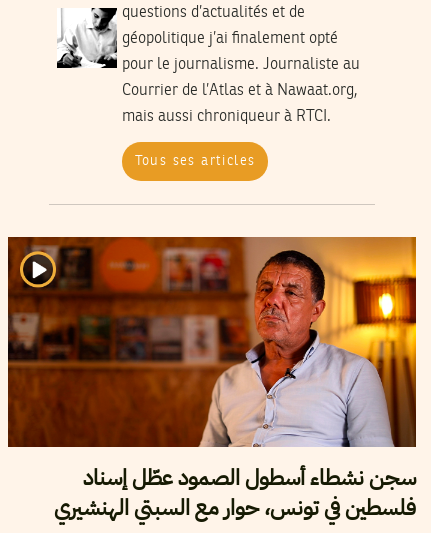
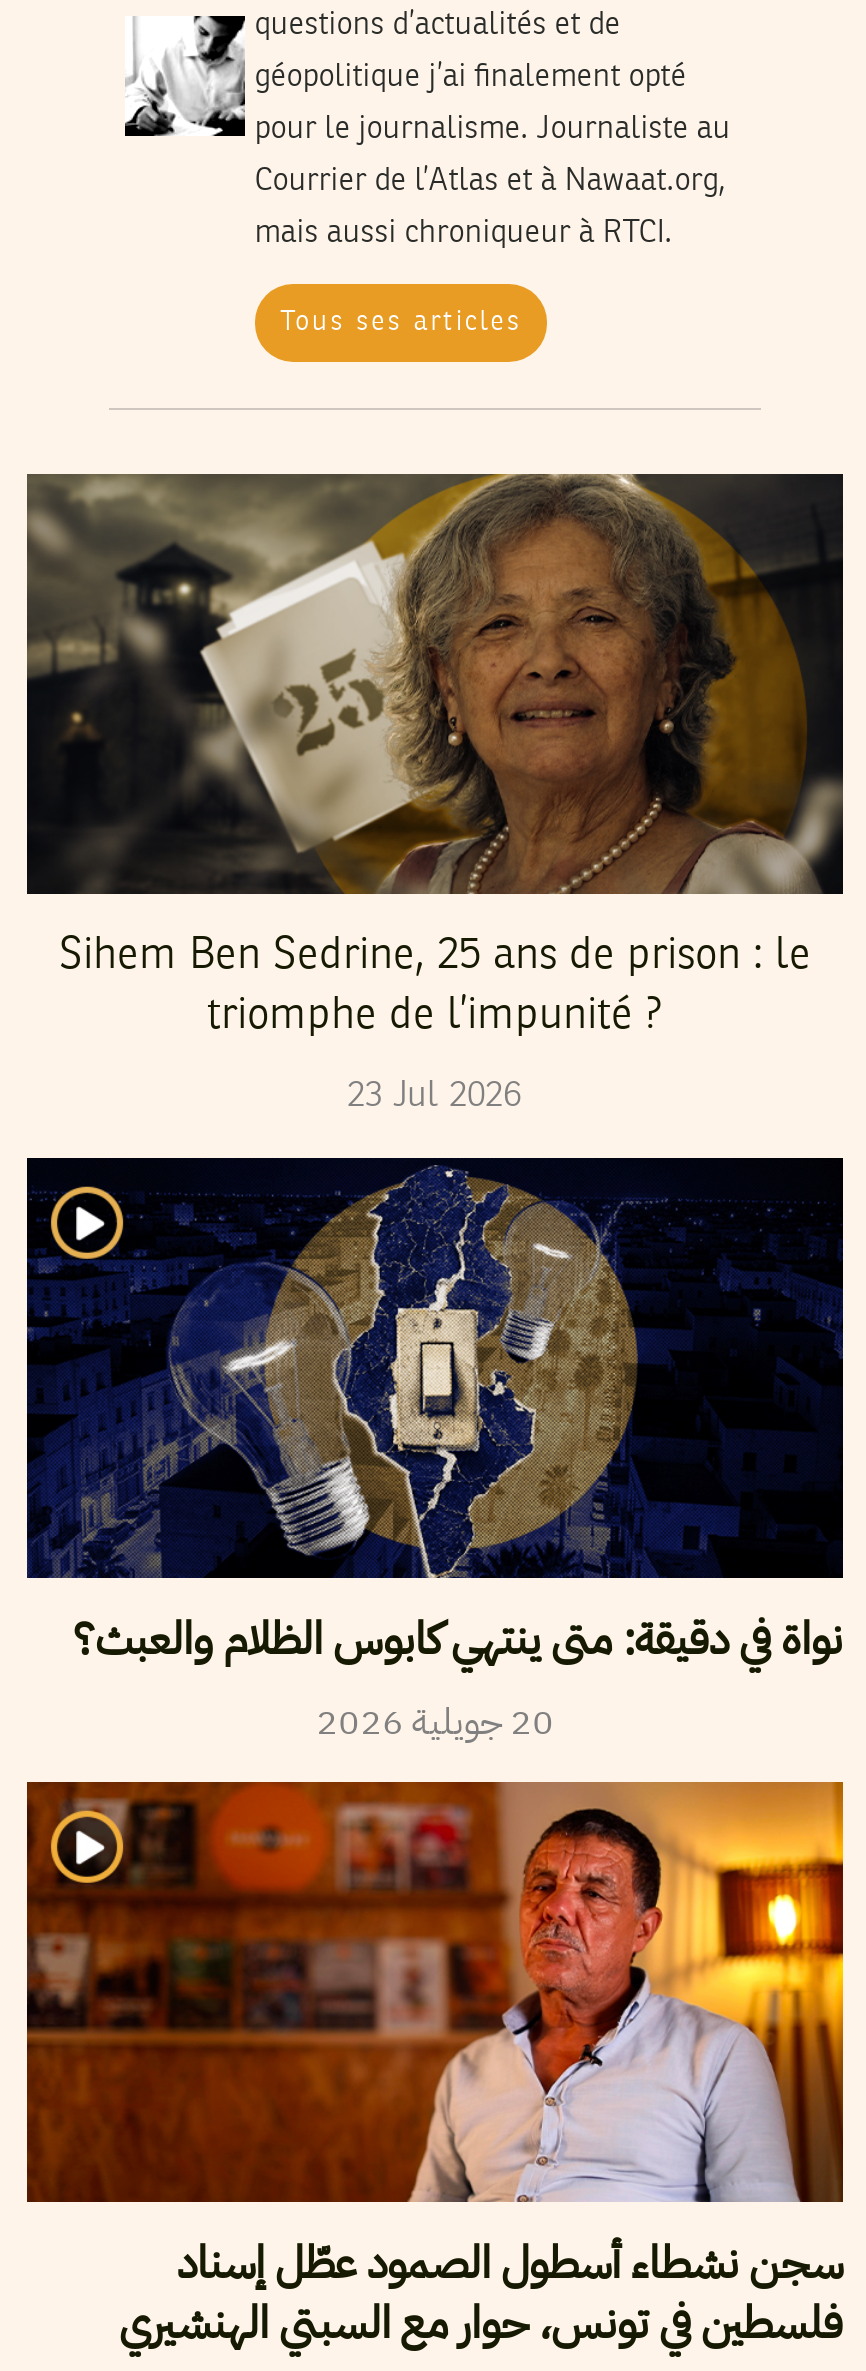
none -> [25,472,845,1114] [image] | Sihem Ben Sedrine, 25 ans de prison : le | triomphe de l’impunité ? | 23 Jul 2026
none -> [25,1156,845,1748] [image] | نواة في دقيقة: متى ينتهي كابوس الظلام والعبث؟ | 20 جويلية 2026

